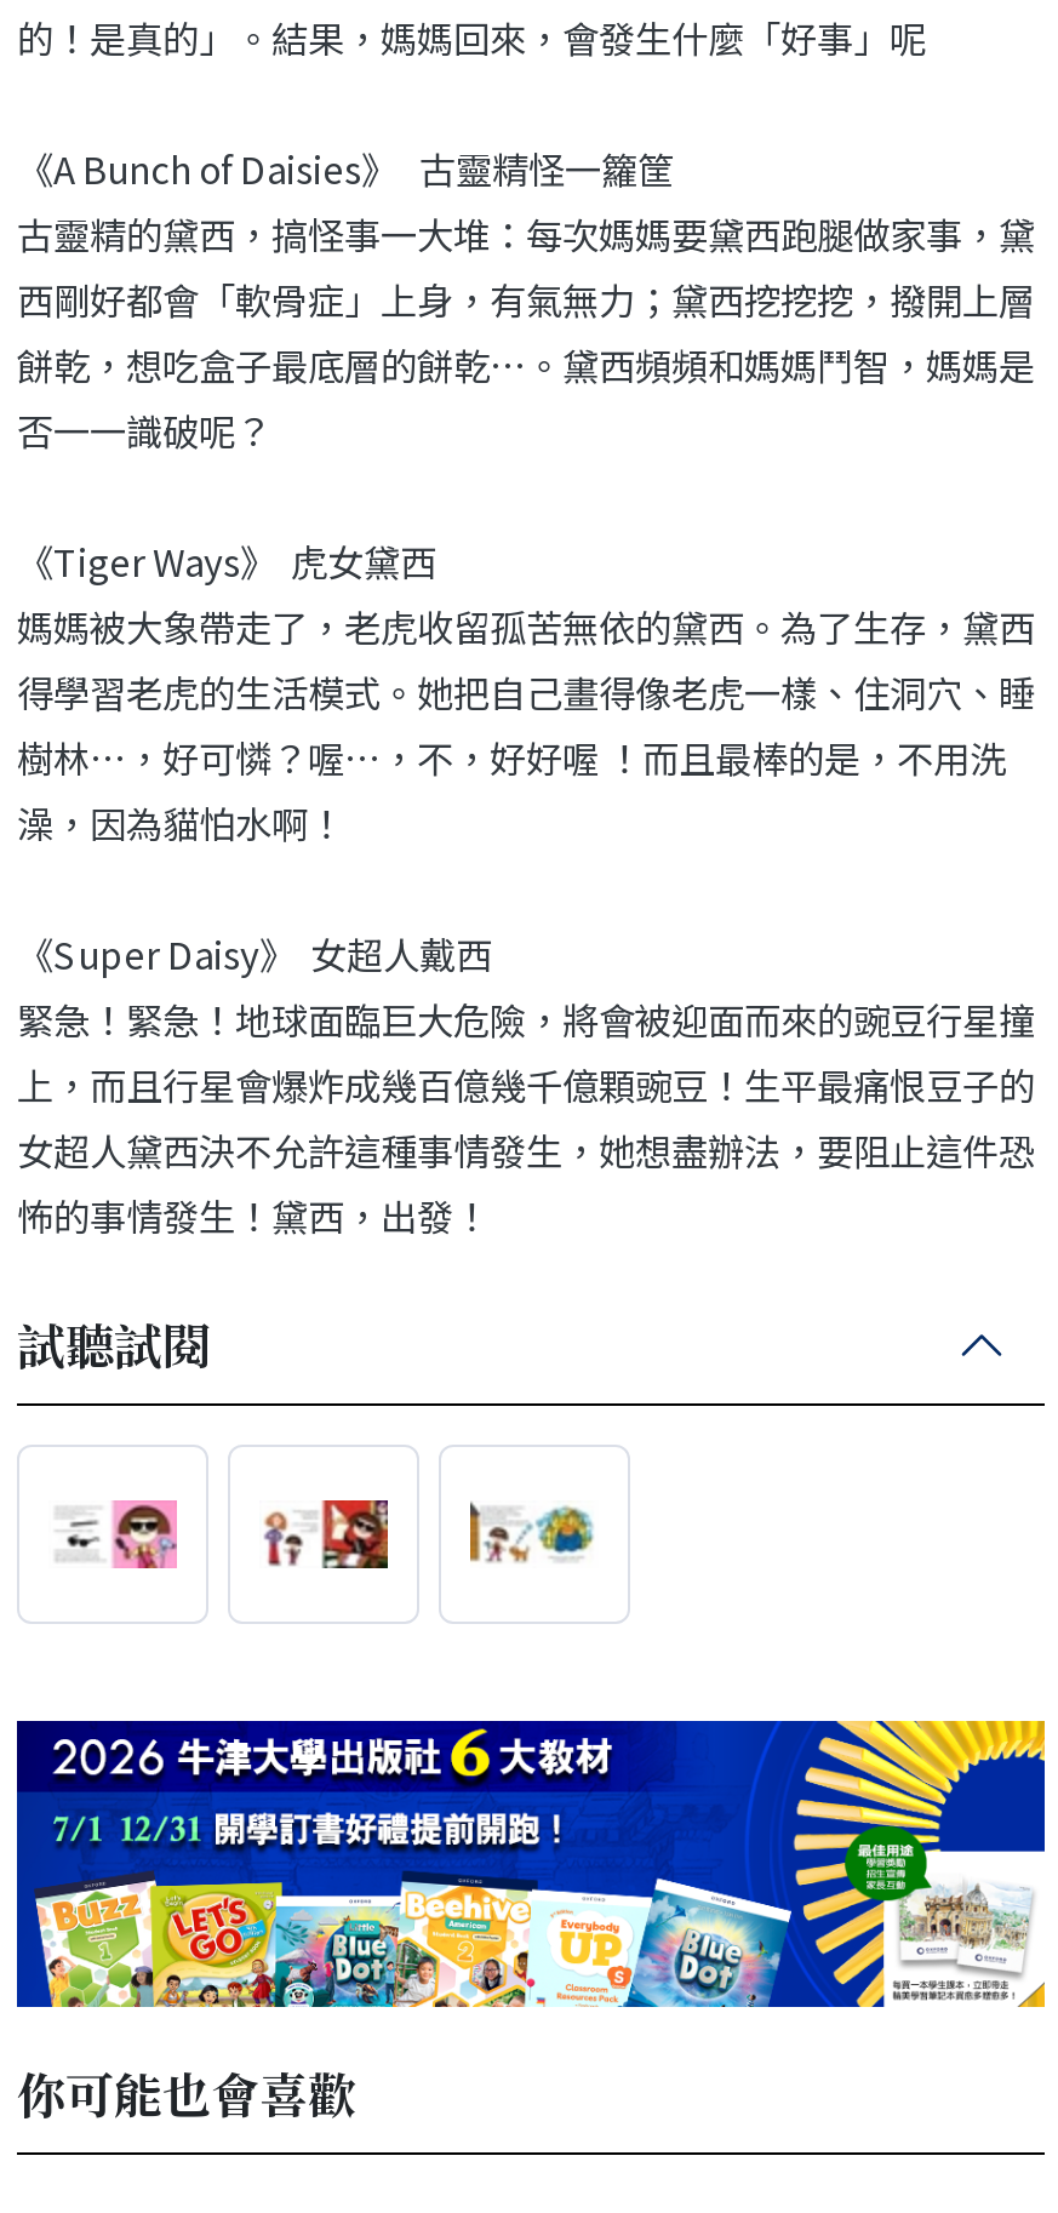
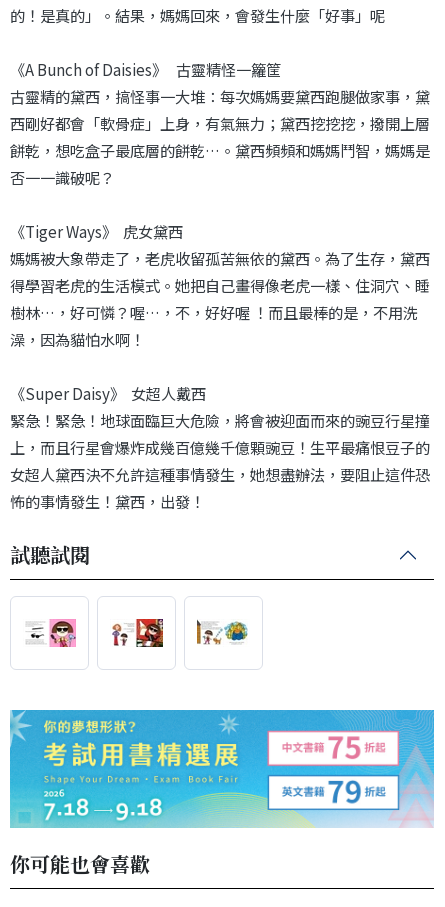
[15,1719,1047,2009] [image] -> [9,709,435,829] [image]

